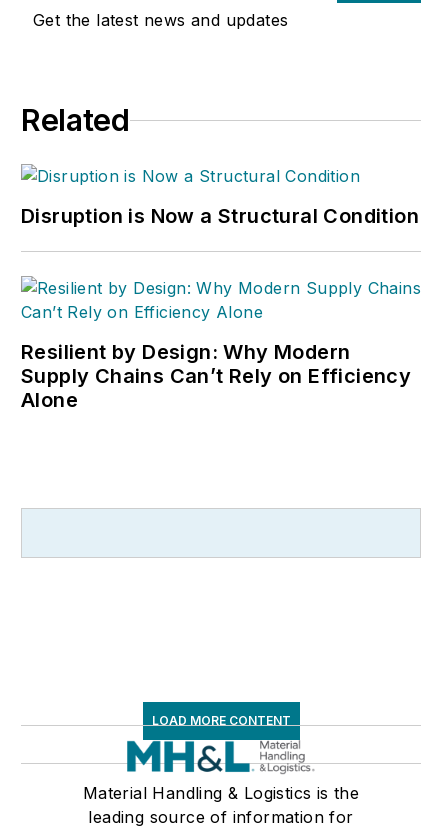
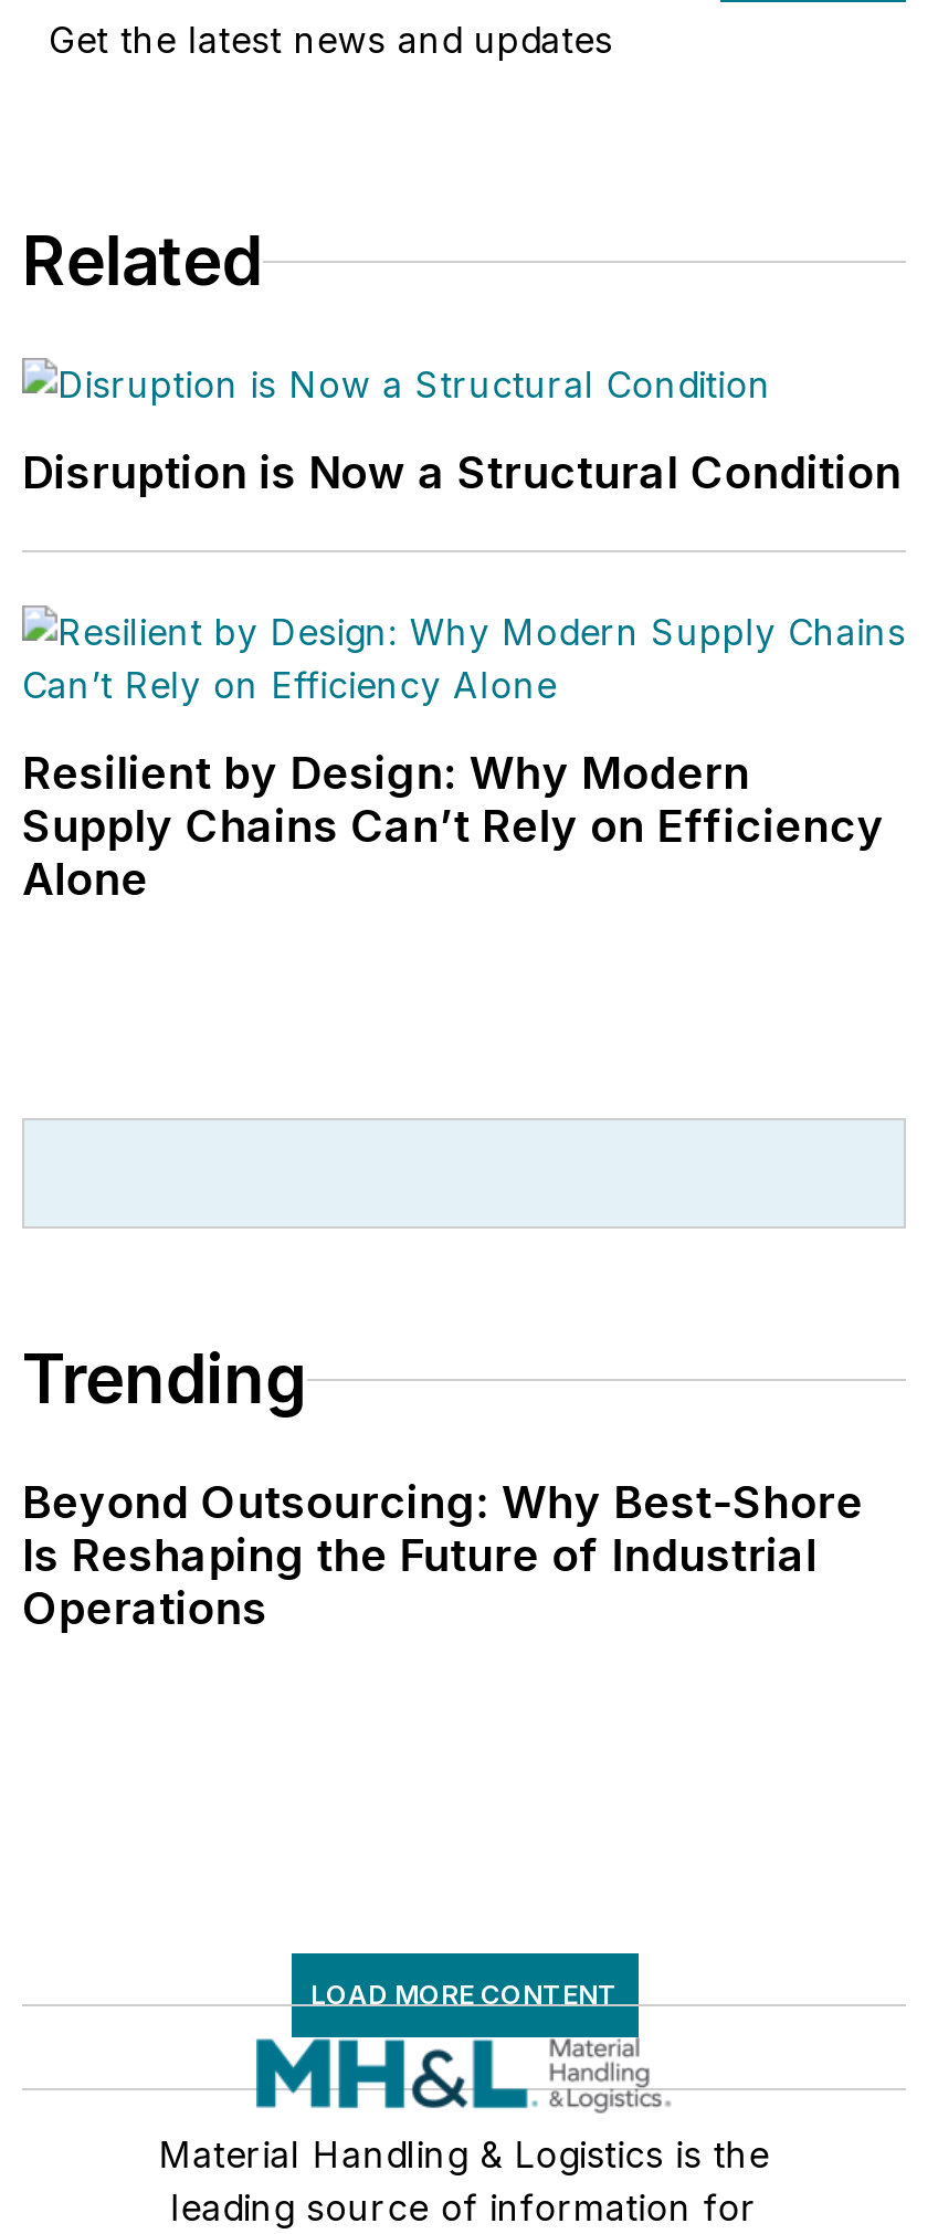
none -> [22,1340,863,1636] Trending | Beyond Outsourcing: Why Best-Shore | Is Reshaping the Future of Industrial | Operations

